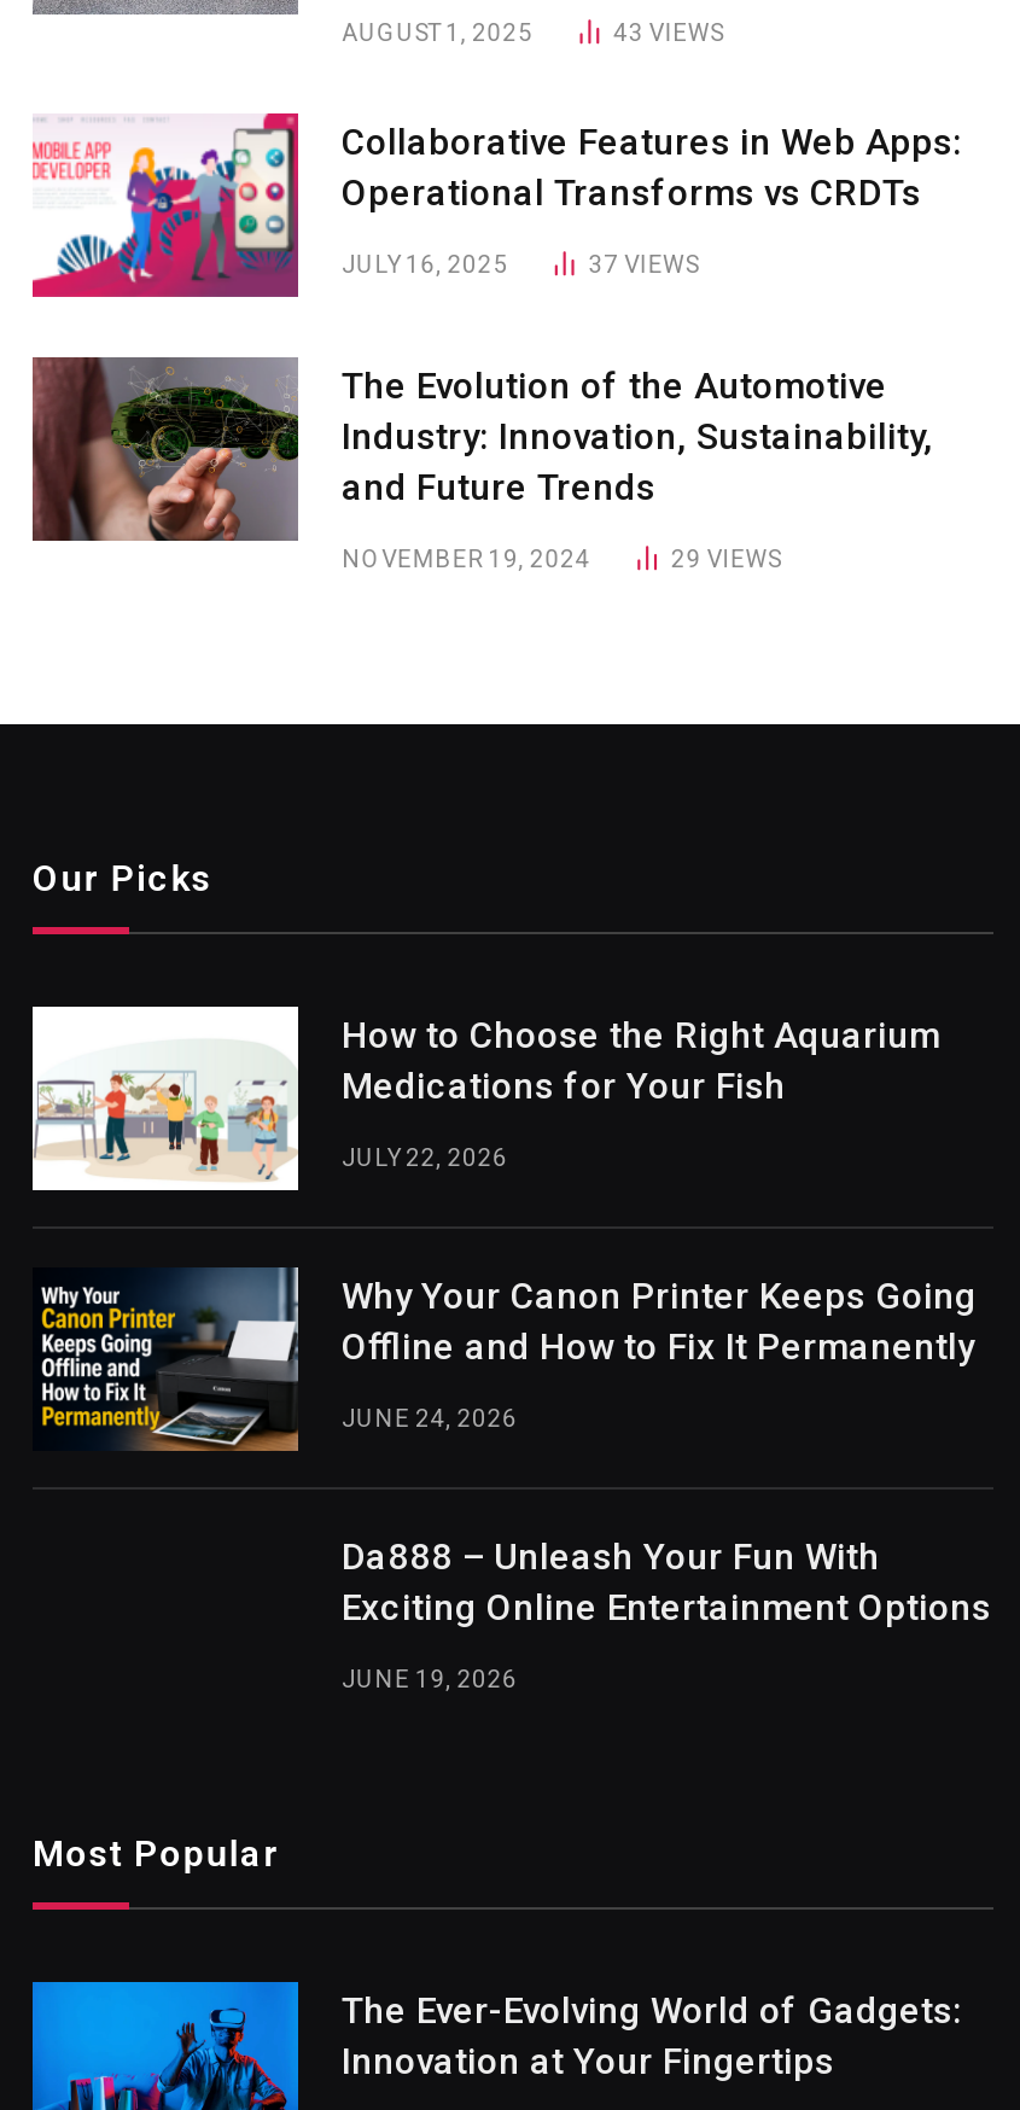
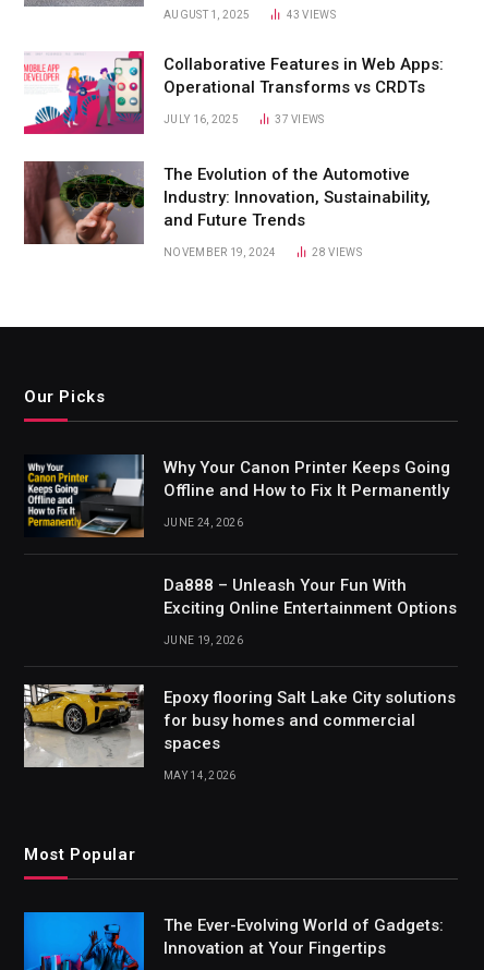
[671,545,781,572] 29 VIEWS -> [312,246,362,258] 28 VIEWS
[30,1004,940,1193] [image] | How to Choose the Right Aquarium | Medications for Your Fish | JULY 22, 2026 -> none
moved [35,1265,991,1692] -> [25,453,457,646]: [image] | Why Your Canon Printer Keeps Going | Offline and How to Fix It Permanently | JUNE 24, 2026 | Da888 – Unleash Your Fun With | Exciting Online Entertainment Options | JUNE 19, 2026
none -> [23,683,456,781] [image] | Epoxy flooring Salt Lake City solutions | for busy homes and commercial | spaces | MAY 14, 2026

